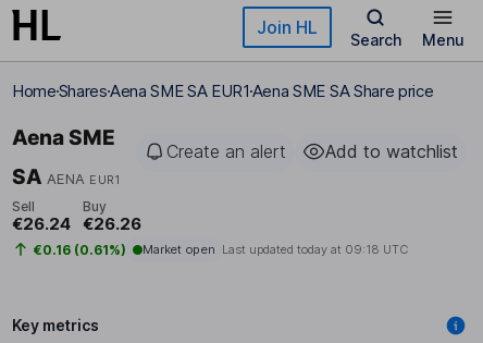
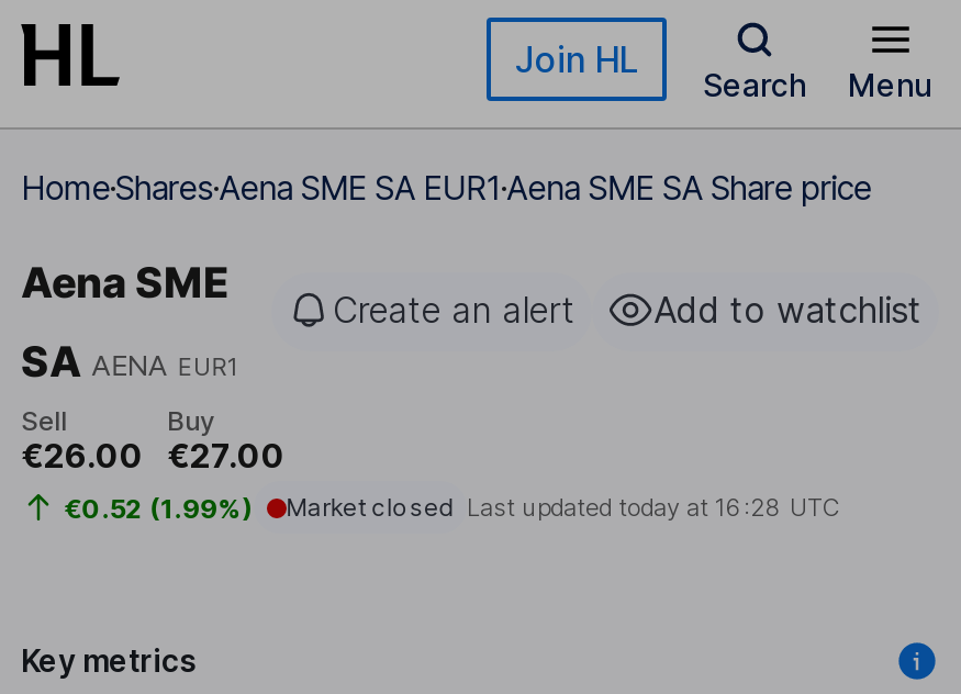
[12,214,71,235] €26.24 -> [21,436,144,477] €26.00
[82,214,141,235] €26.26 -> [167,436,286,477] €27.00
[33,242,126,258] €0.16 (0.61%) -> [64,492,253,525] €0.52 (1.99%)
[142,242,407,257] Market open Last updated today at 09:18 UTC -> [286,493,840,524] Market closed Last updated today at 16:28 UTC

